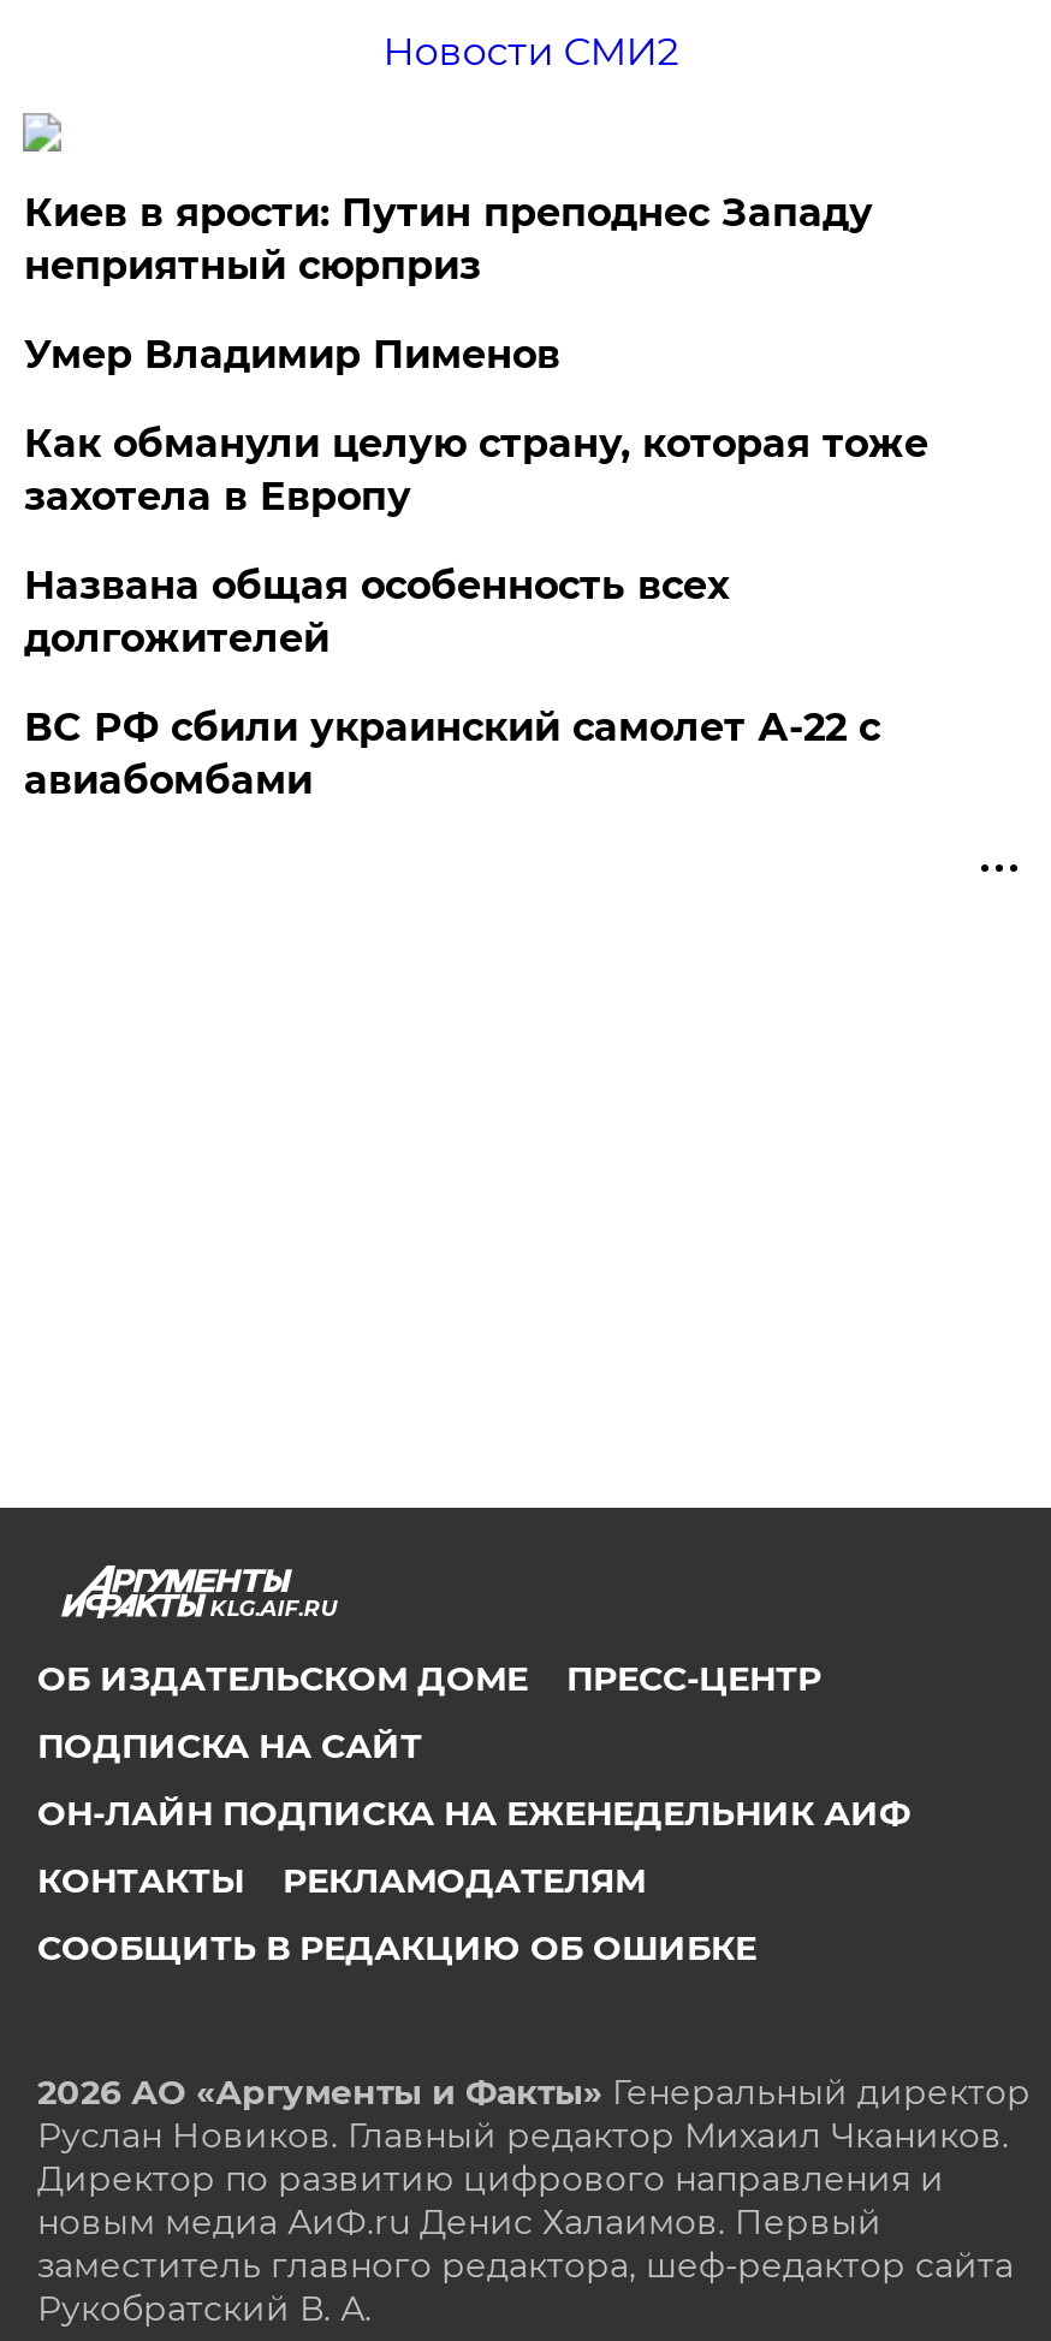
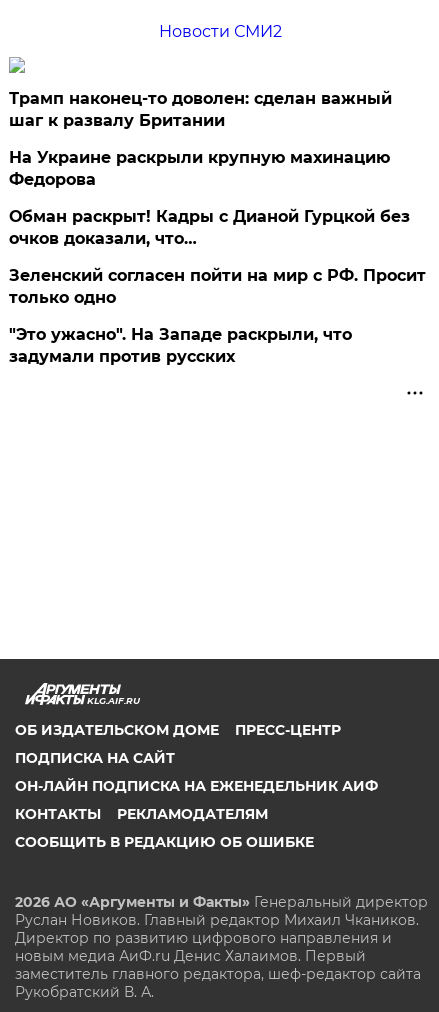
[24,190,873,289] Киев в ярости: Путин преподнес Западу | неприятный сюрприз -> [9,89,392,130] Трамп наконец-то доволен: сделан важный | шаг к развалу Британии
[24,332,560,378] Умер Владимир Пименов -> [9,148,390,189] На Украине раскрыли крупную махинацию | Федорова
[24,421,928,519] Как обманули целую страну, которая тоже | захотела в Европу -> [9,207,410,248] Обман раскрыт! Кадры с Дианой Гурцкой без | очков доказали, что…
[24,563,728,661] Названа общая особенность всех | долгожителей -> [9,266,426,307] Зеленский согласен пойти на мир с РФ. Просит | только одно
[24,705,880,803] ВС РФ сбили украинский самолет А-22 с | авиабомбами -> [9,325,352,366] "Это ужасно". На Западе раскрыли, что | задумали против русских

